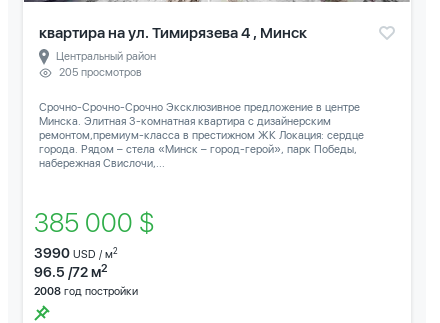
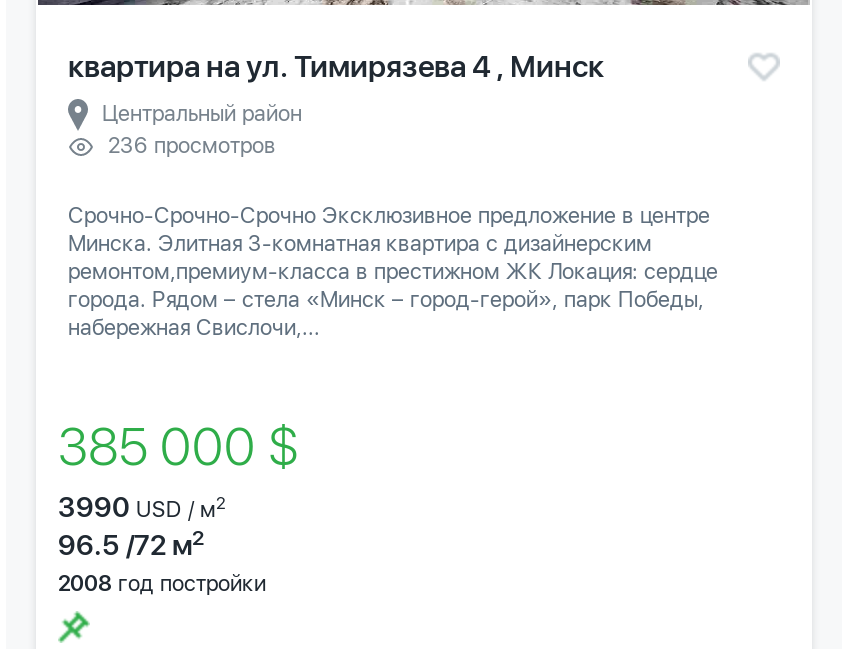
[59,66,142,79] 205 просмотров -> [108,133,276,159] 236 просмотров

